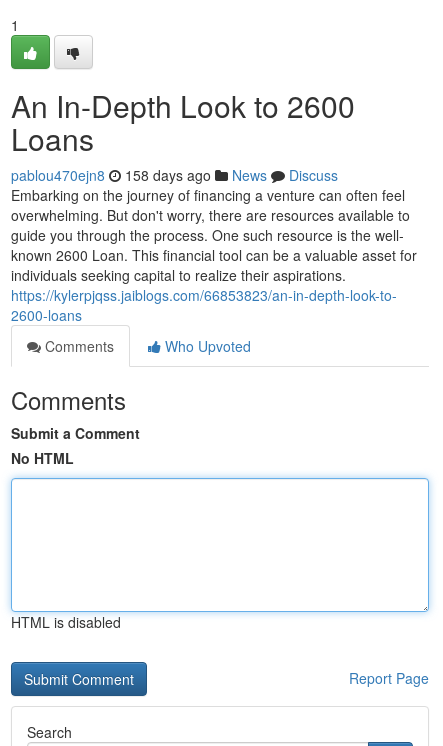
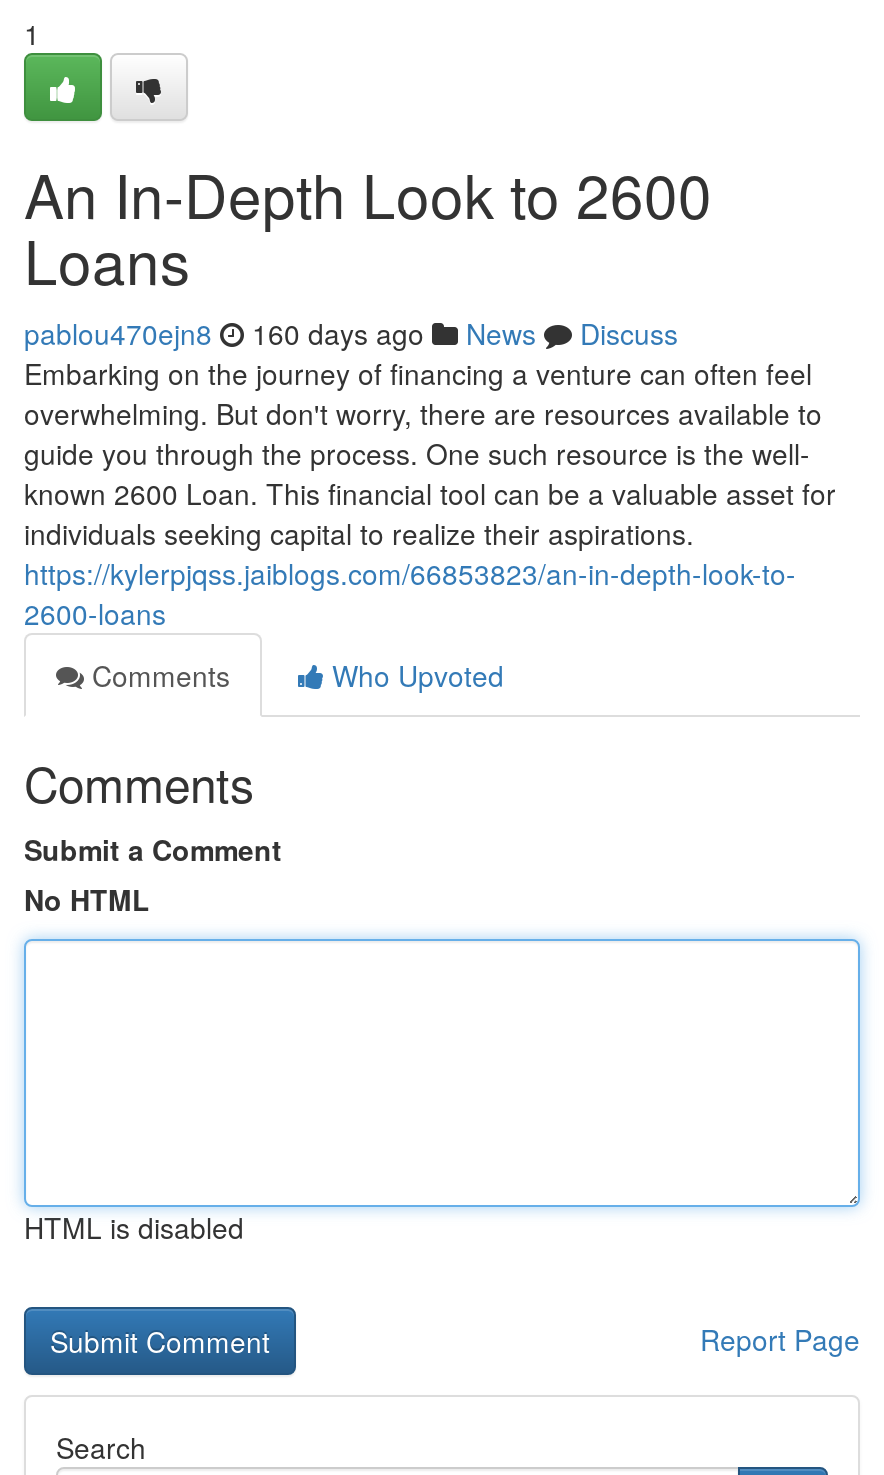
[11,165,338,185] pablou470ejn8 158 days ago News Discuss -> [24,313,678,353] pablou470ejn8 160 days ago News Discuss

